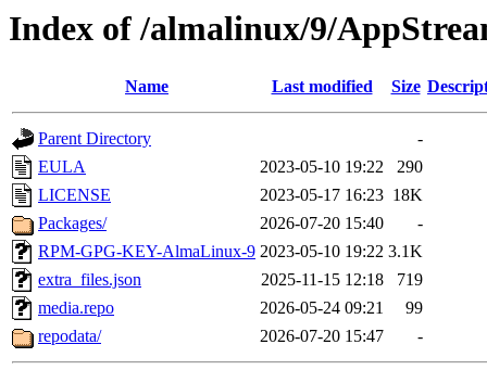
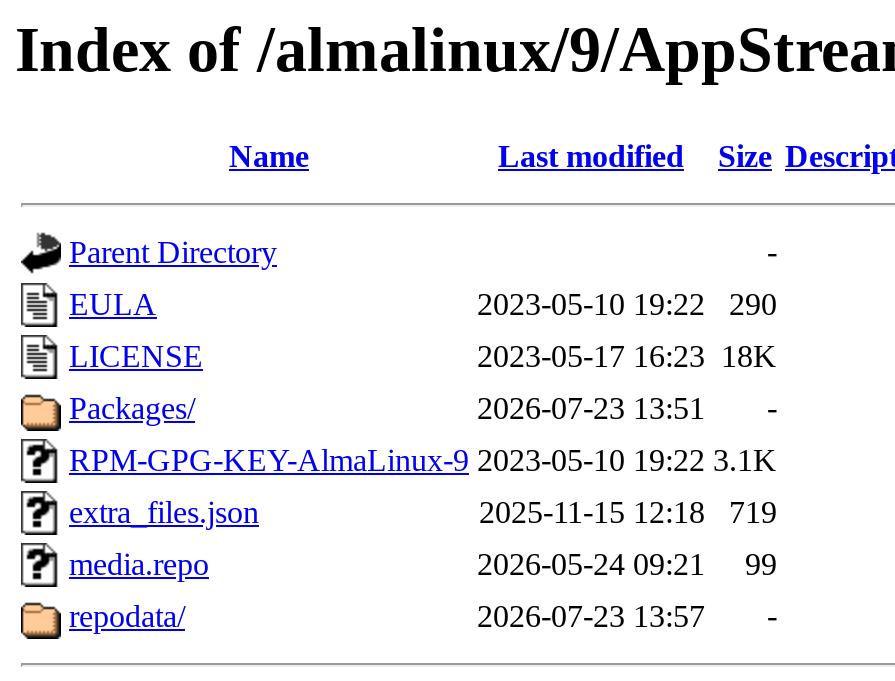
[260,214,384,233] 2026-07-20 15:40 -> [477,392,705,426] 2026-07-23 13:51
[260,327,384,345] 2026-07-20 15:47 -> [477,600,705,634] 2026-07-23 13:57

